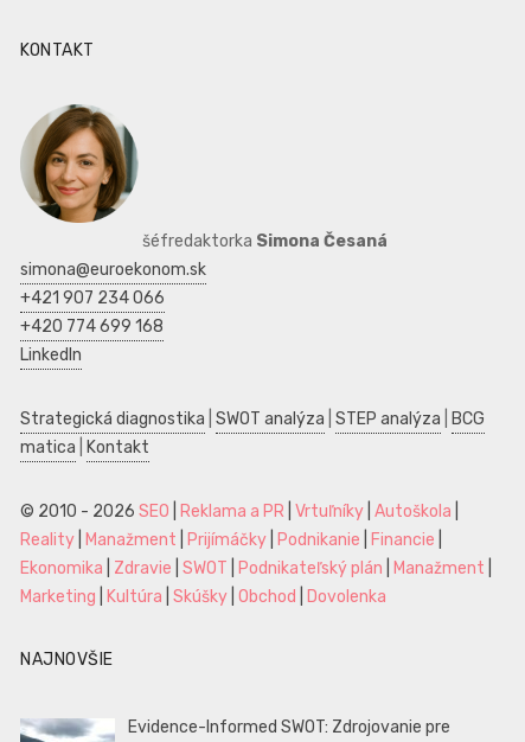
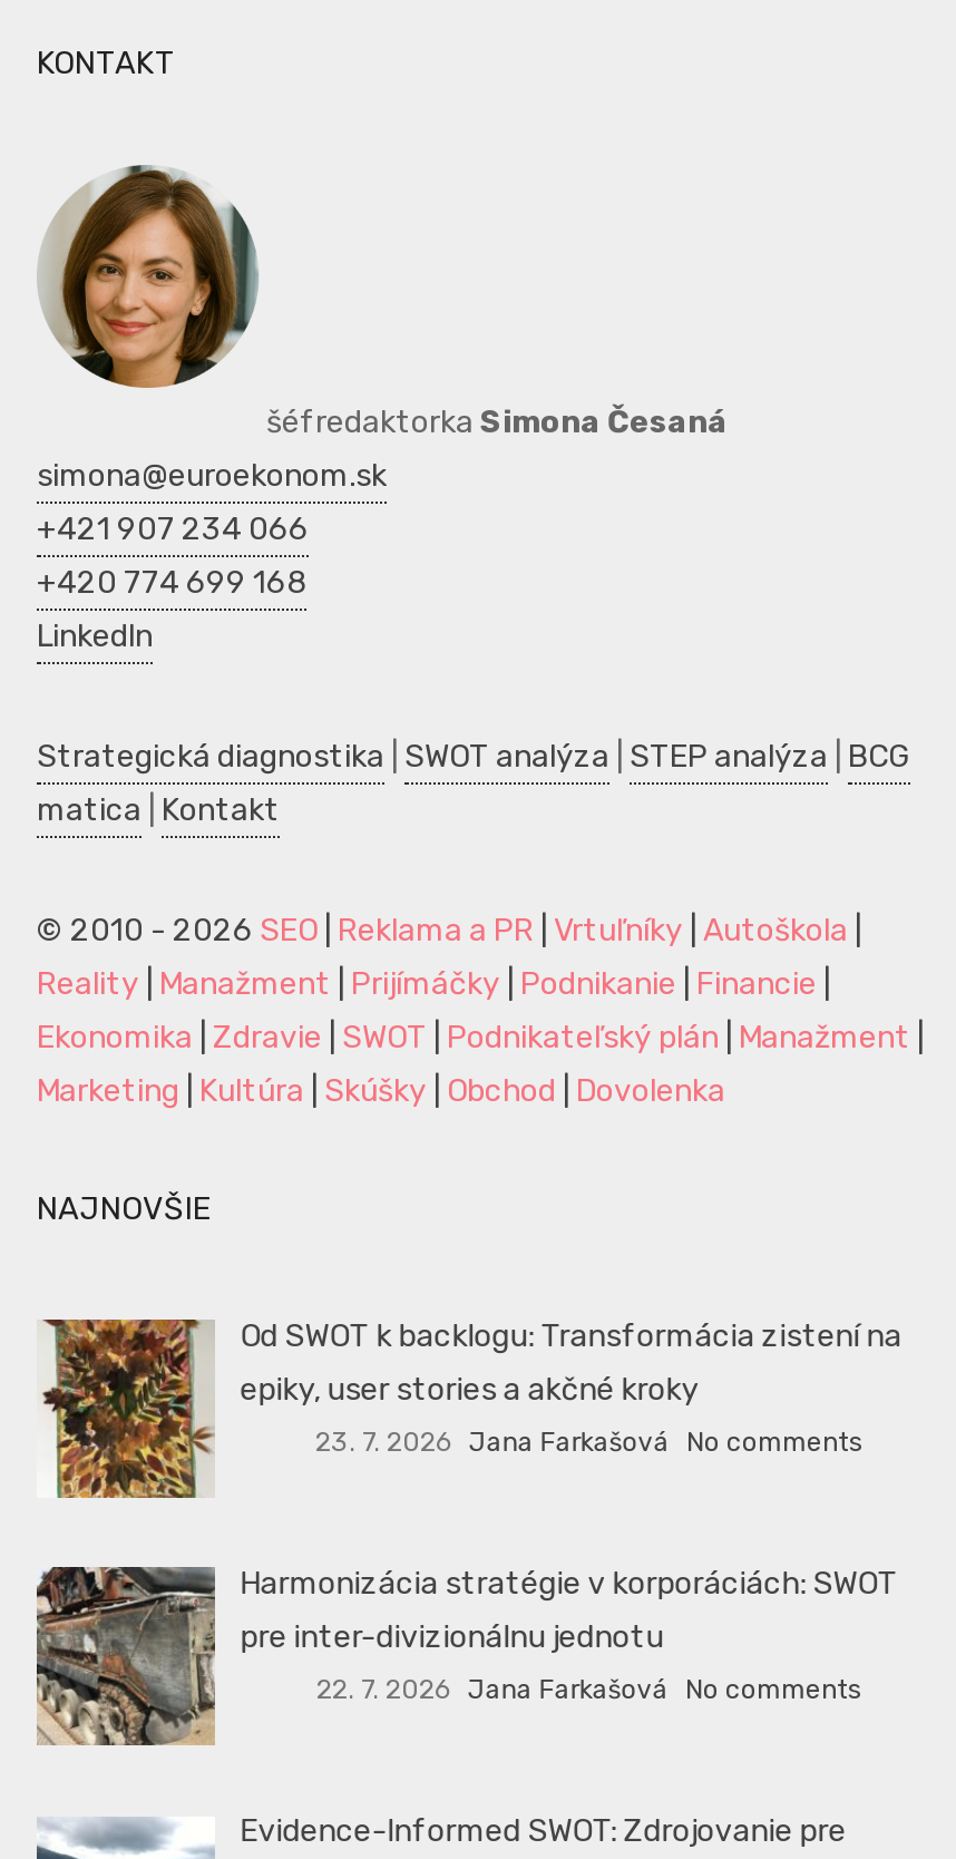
none -> [35,1565,897,1748] [image] | Harmonizácia stratégie v korporáciách: SWOT | pre inter-divizionálnu jednotu | 22. 7. 2026 Jana Farkašová No comments
none -> [41,1317,902,1500] [image] | Od SWOT k backlogu: Transformácia zistení na | epiky, user stories a akčné kroky | 23. 7. 2026 Jana Farkašová No comments

